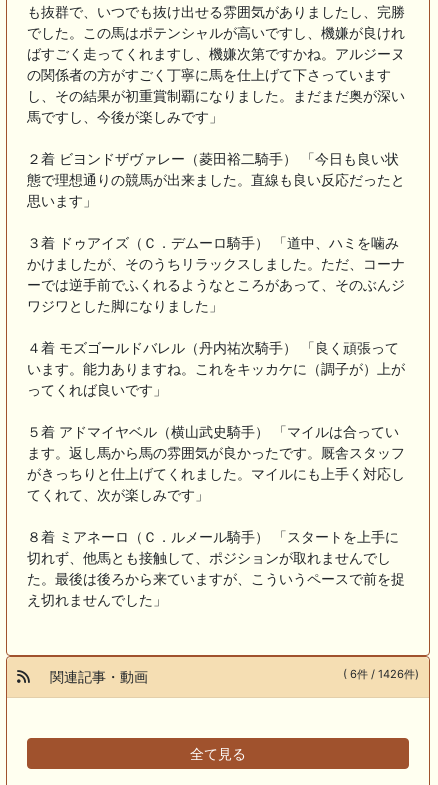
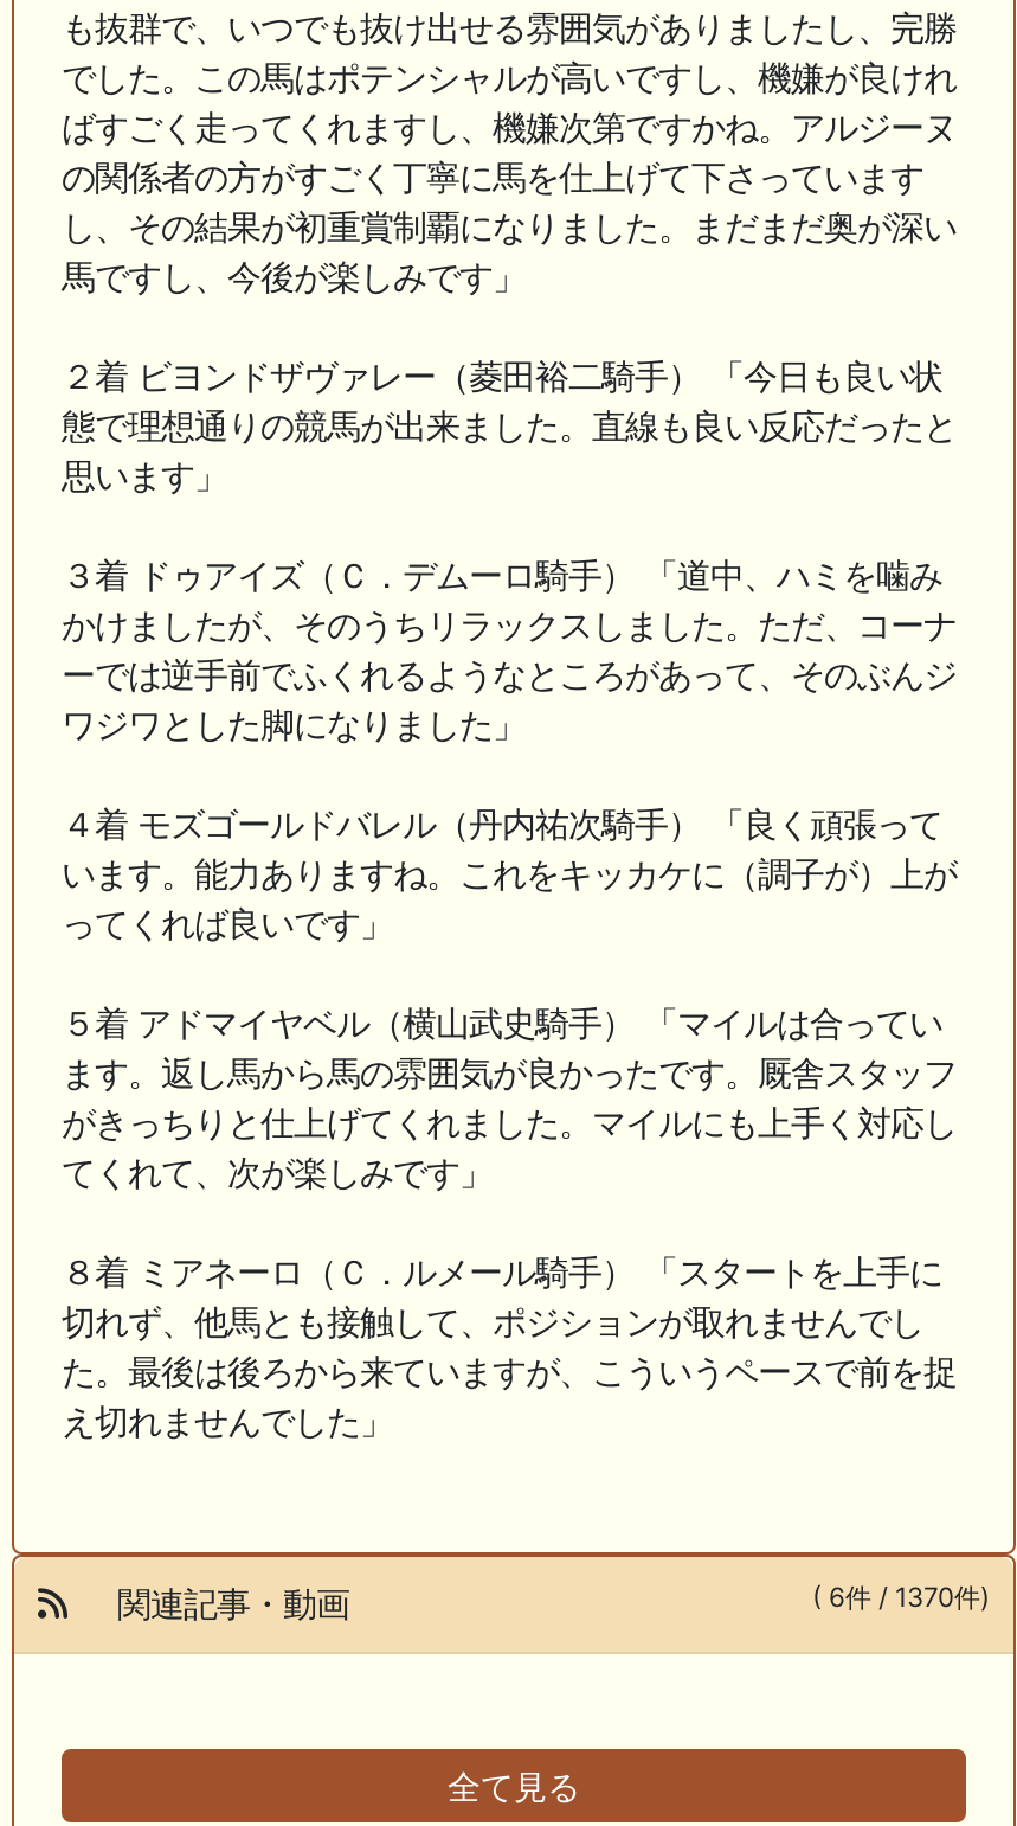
[343,667,419,681] ( 6件 / 1426件) -> [812,1580,990,1614] ( 6件 / 1370件)

